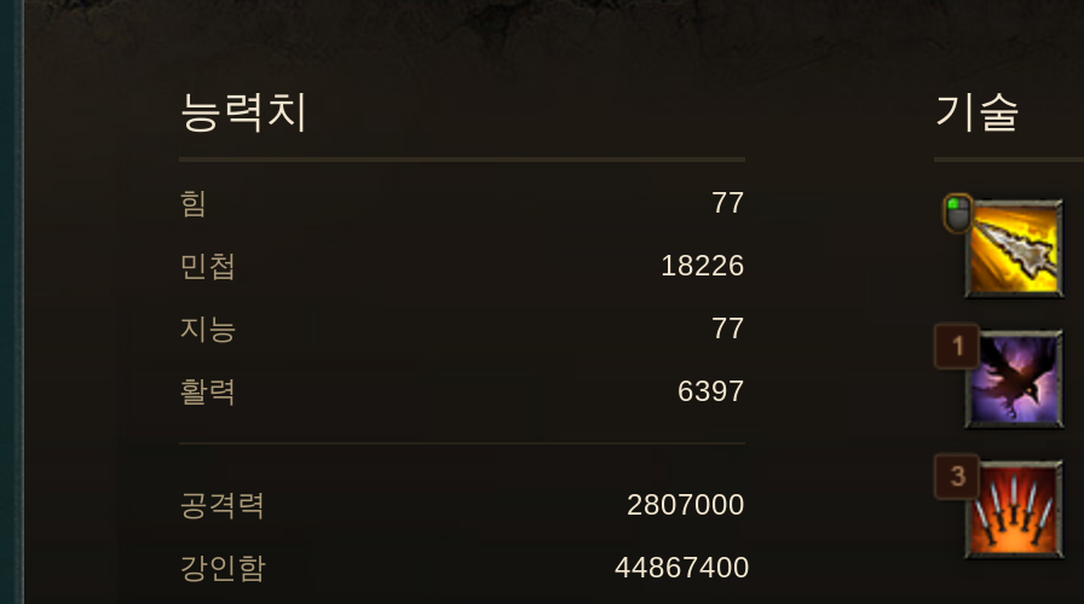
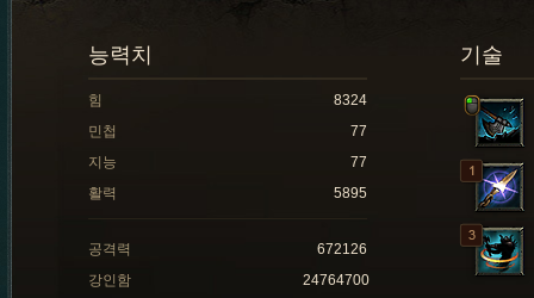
[711,186,745,220] 77 -> [334,92,367,108] 8324
[968,203,1060,295] [image] -> [477,101,522,144] [image]
[661,249,745,283] 18226 -> [350,123,367,139] 77
[970,336,1060,425] [image] -> [478,166,522,209] [image]
[677,374,745,408] 6397 -> [334,185,367,201] 5895
[968,464,1060,556] [image] -> [478,229,522,274] [image]
[627,488,745,522] 2807000 -> [317,241,367,257] 672126
[615,551,750,585] 44867400 -> [303,272,370,288] 24764700

